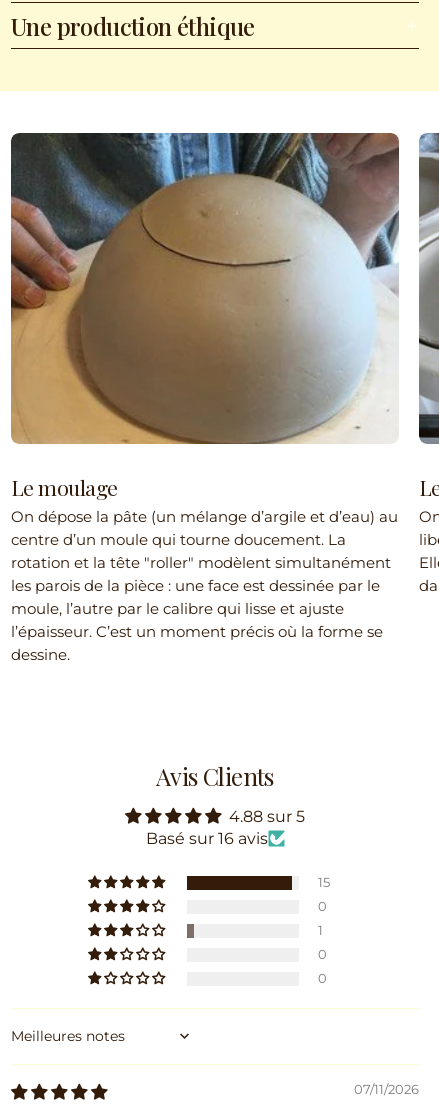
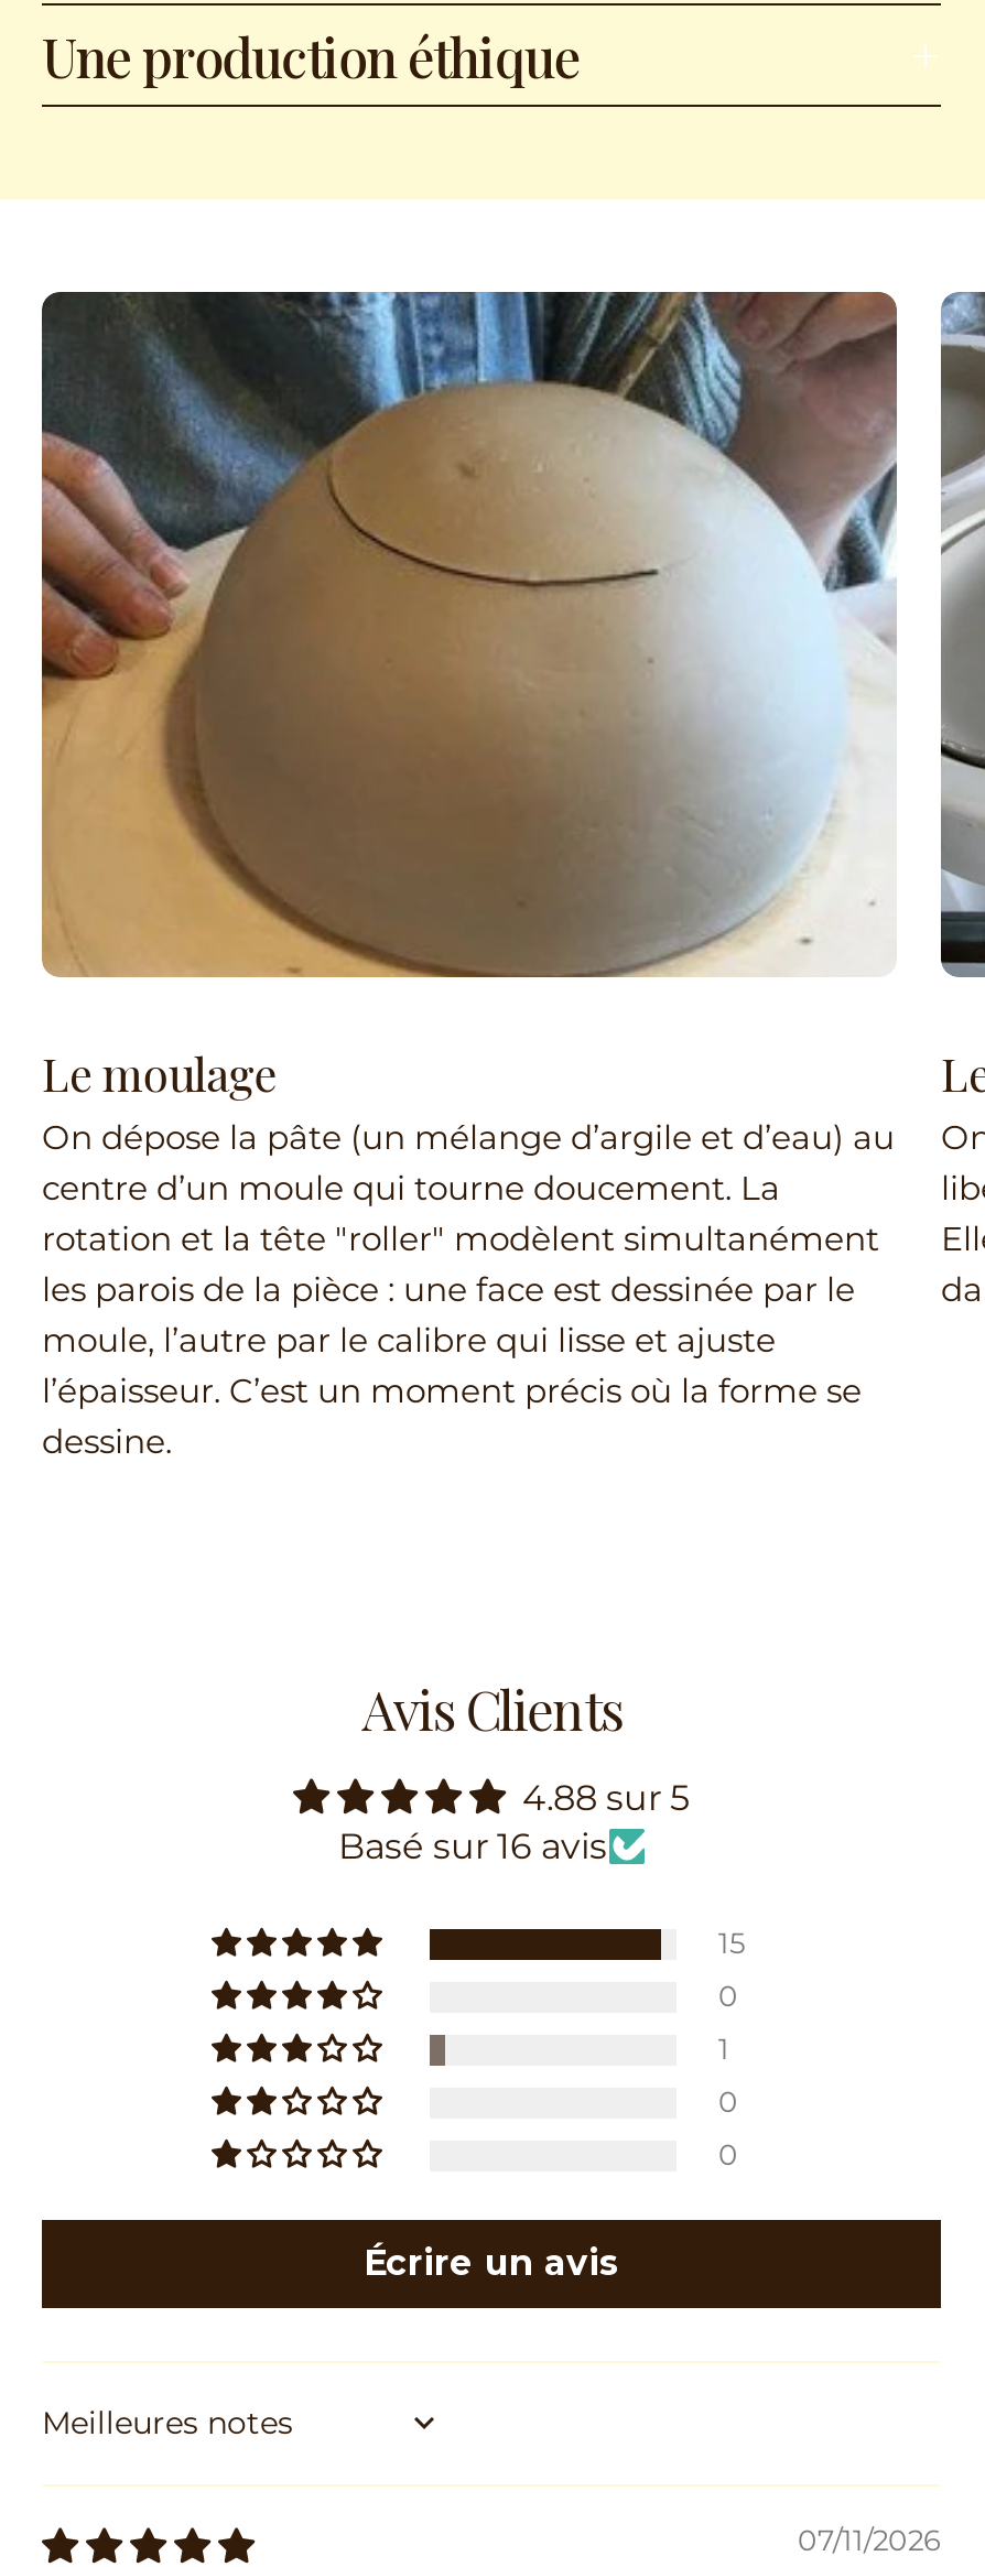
none -> [364,2242,619,2283] Écrire un avis

